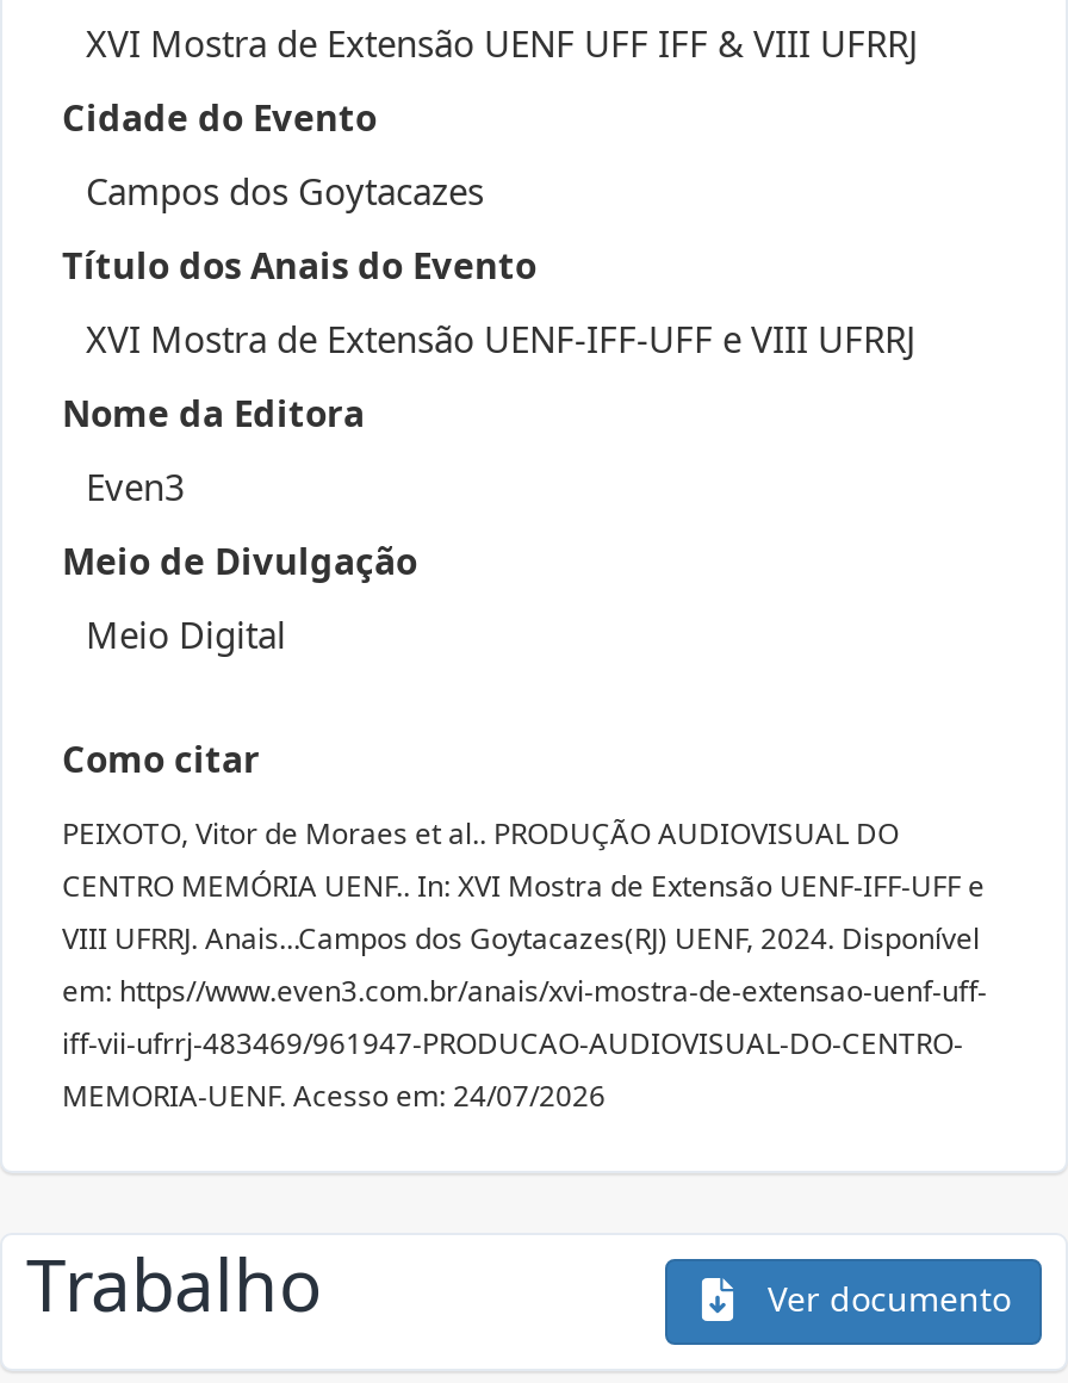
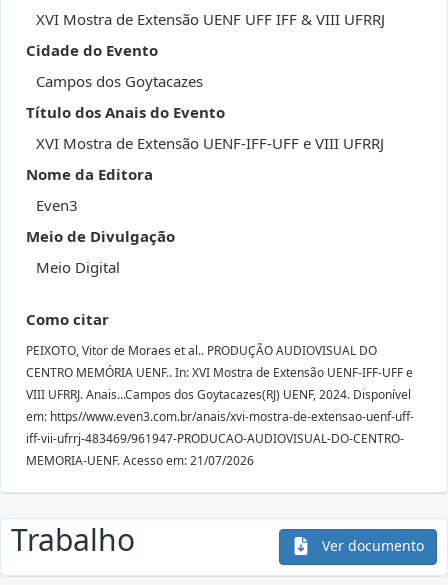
[62,1075,606,1116] MEMORIA-UENF. Acesso em: 24/07/2026 -> [26,452,254,469] MEMORIA-UENF. Acesso em: 21/07/2026

